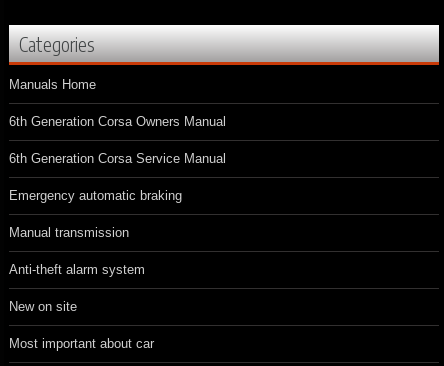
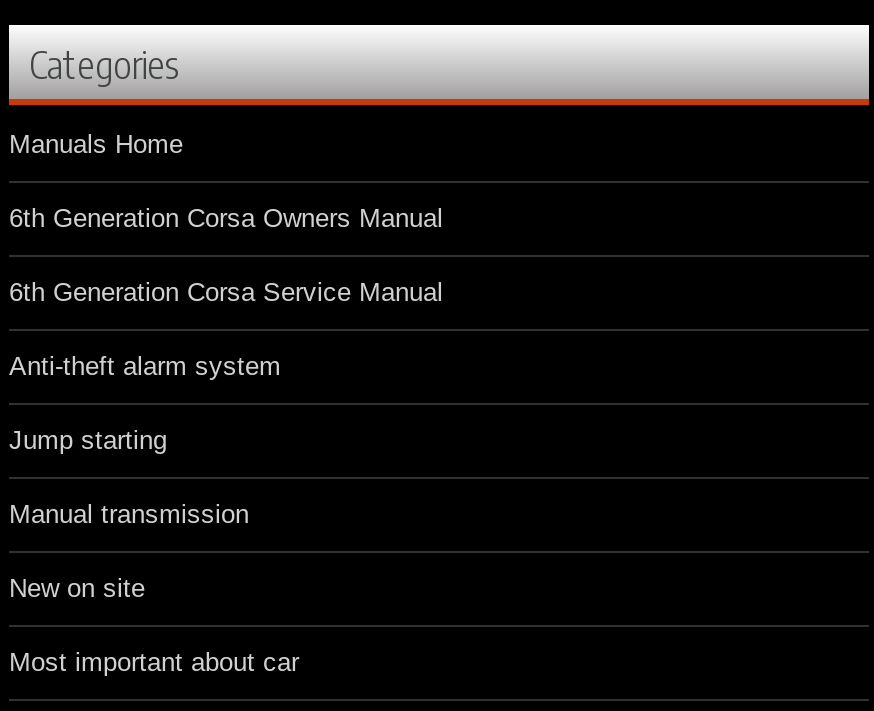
[9,188,182,203] Emergency automatic braking -> [9,426,167,456] Jump starting
moved [9,225,129,240] -> [9,500,249,530]: Manual transmission
moved [9,262,145,277] -> [9,352,281,382]: Anti-theft alarm system

